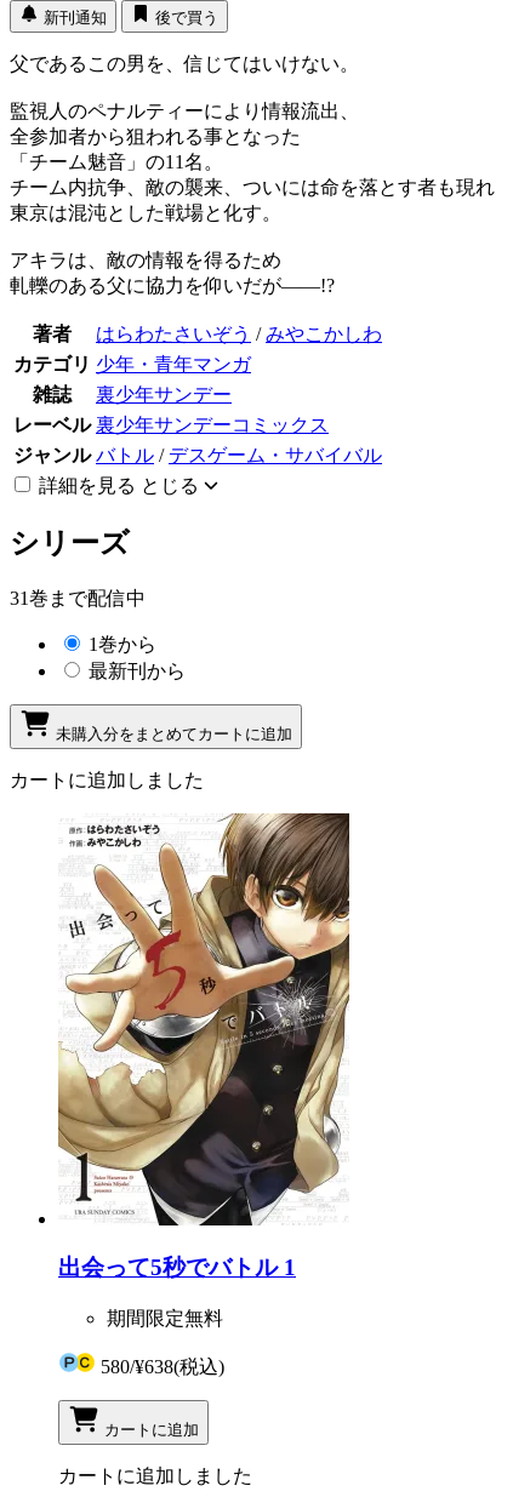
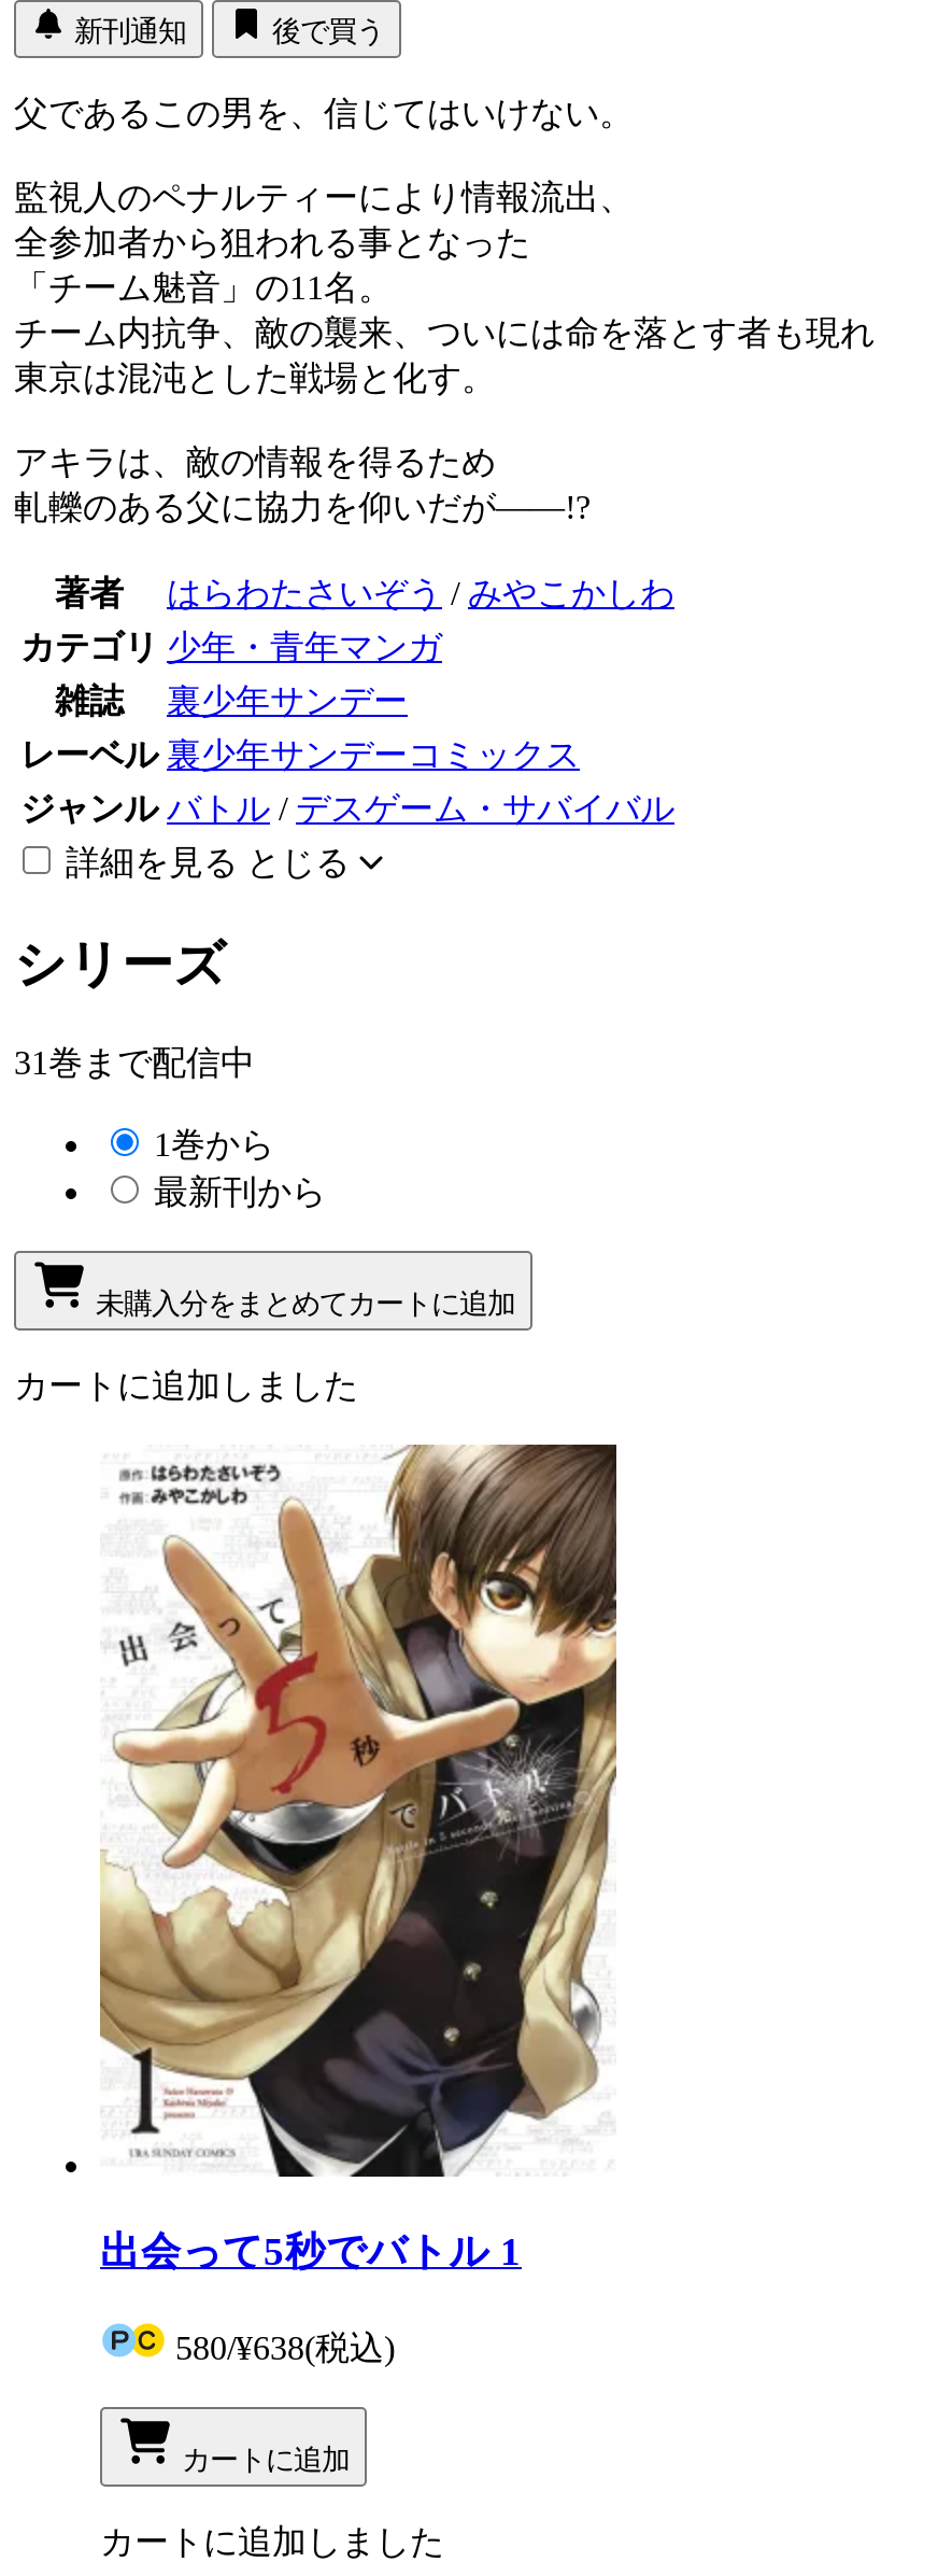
[107,1308,223,1329] 期間限定無料 -> none

